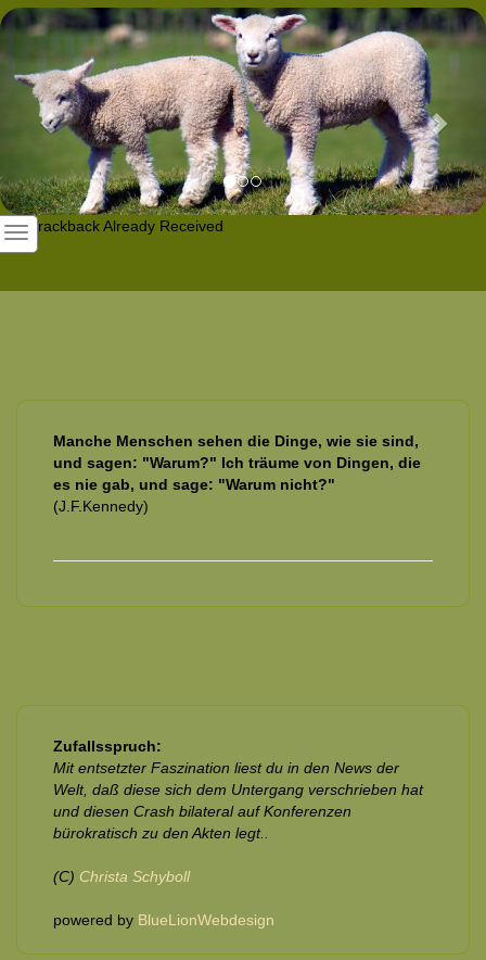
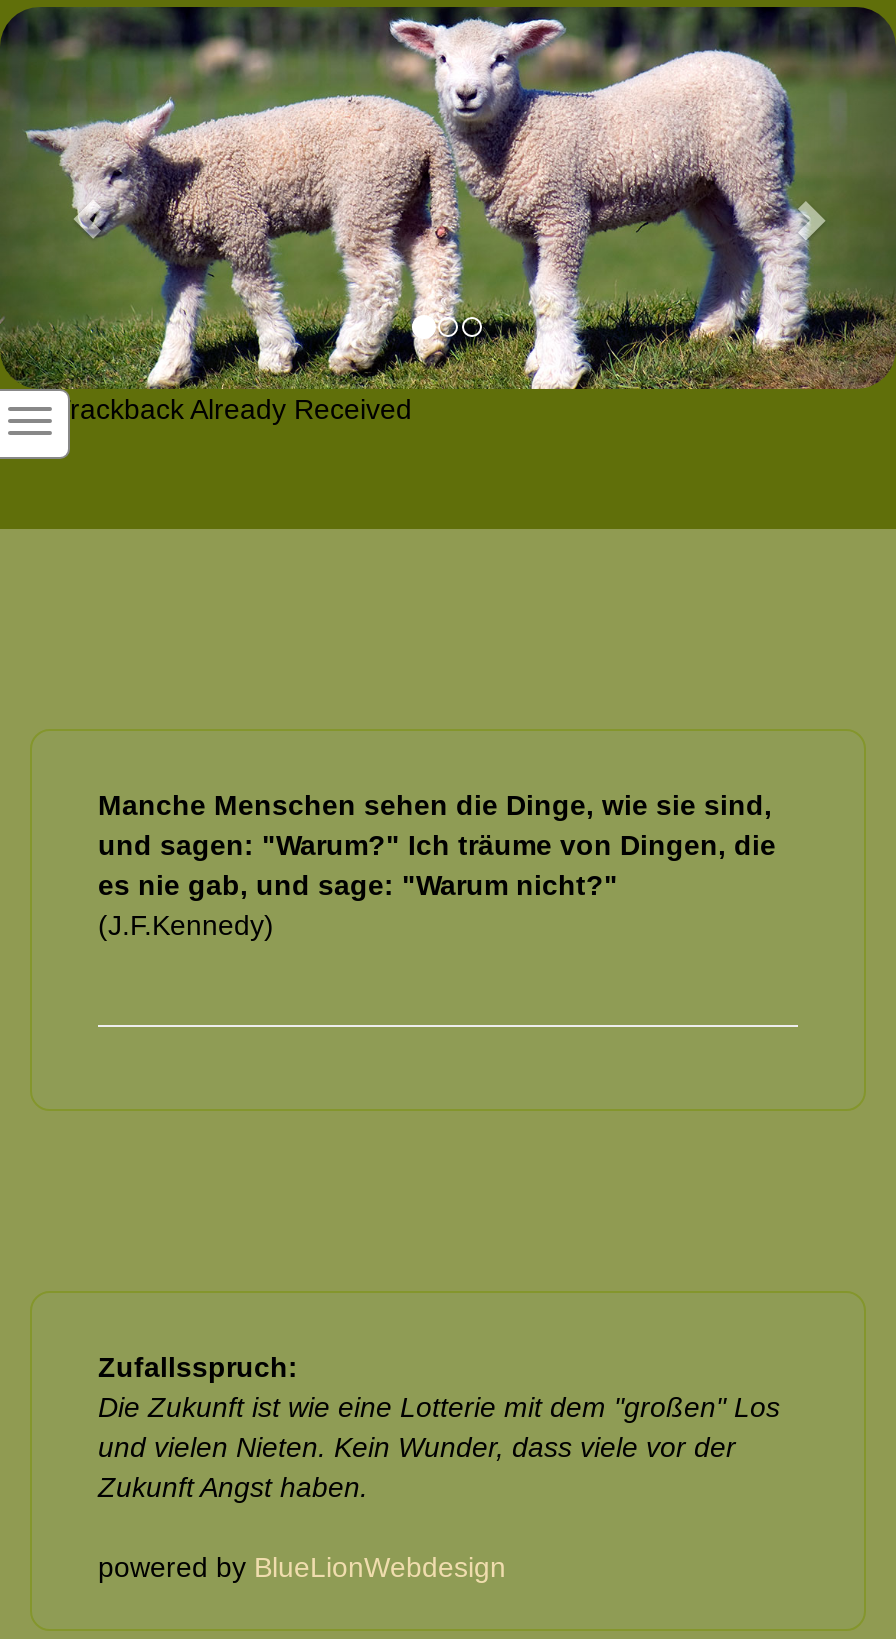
[53,760,423,886] Mit entsetzter Faszination liest du in den News der | Welt, daß diese sich dem Untergang verschrieben hat | und diesen Crash bilateral auf Konferenzen | bürokratisch zu den Akten legt.. | (C) Christa Schyboll -> [98,1392,780,1504] Die Zukunft ist wie eine Lotterie mit dem "großen" Los | und vielen Nieten. Kein Wunder, dass viele vor der | Zukunft Angst haben.

